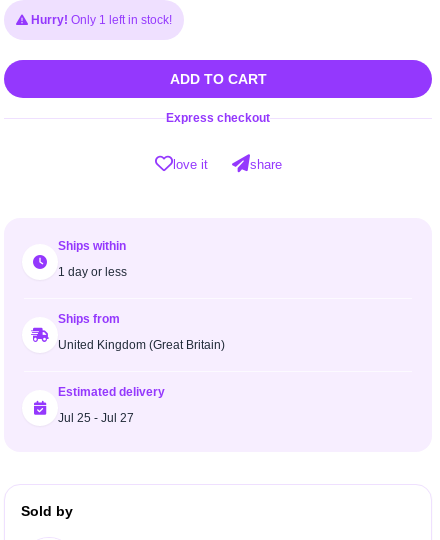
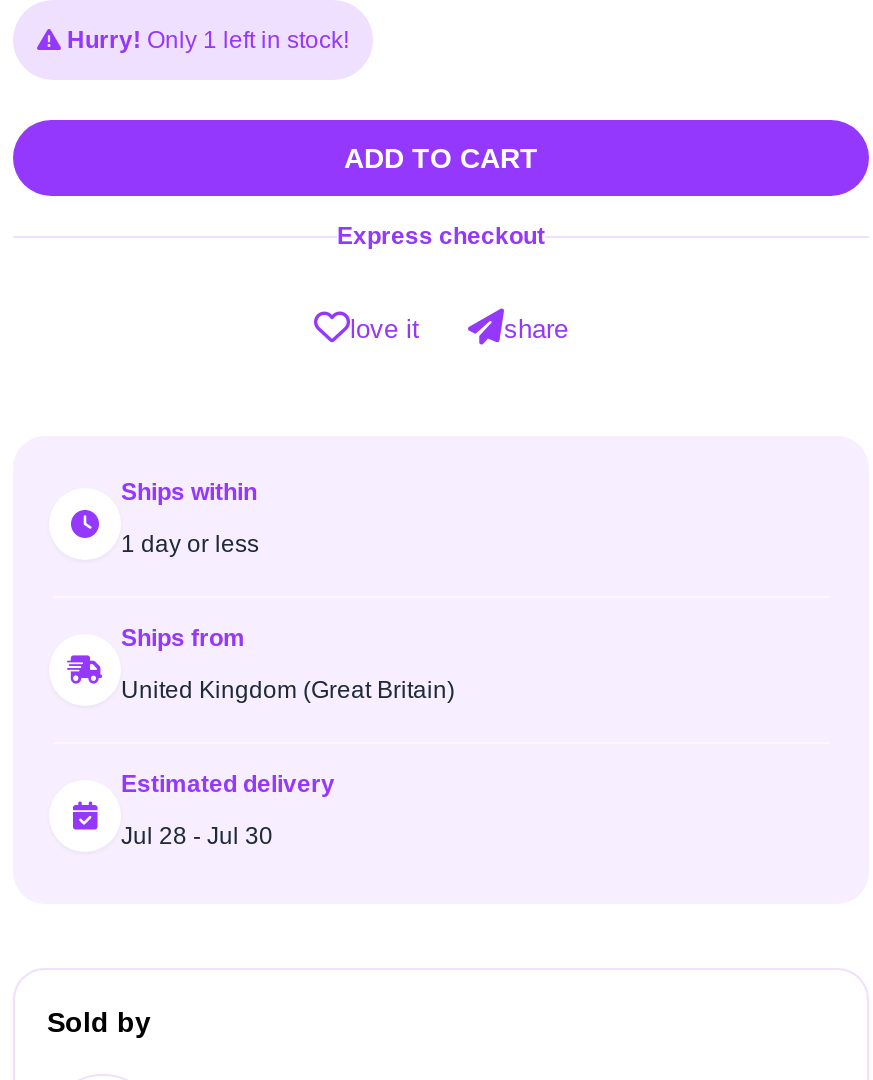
[58,411,134,425] Jul 25 - Jul 27 -> [121,822,273,850] Jul 28 - Jul 30

